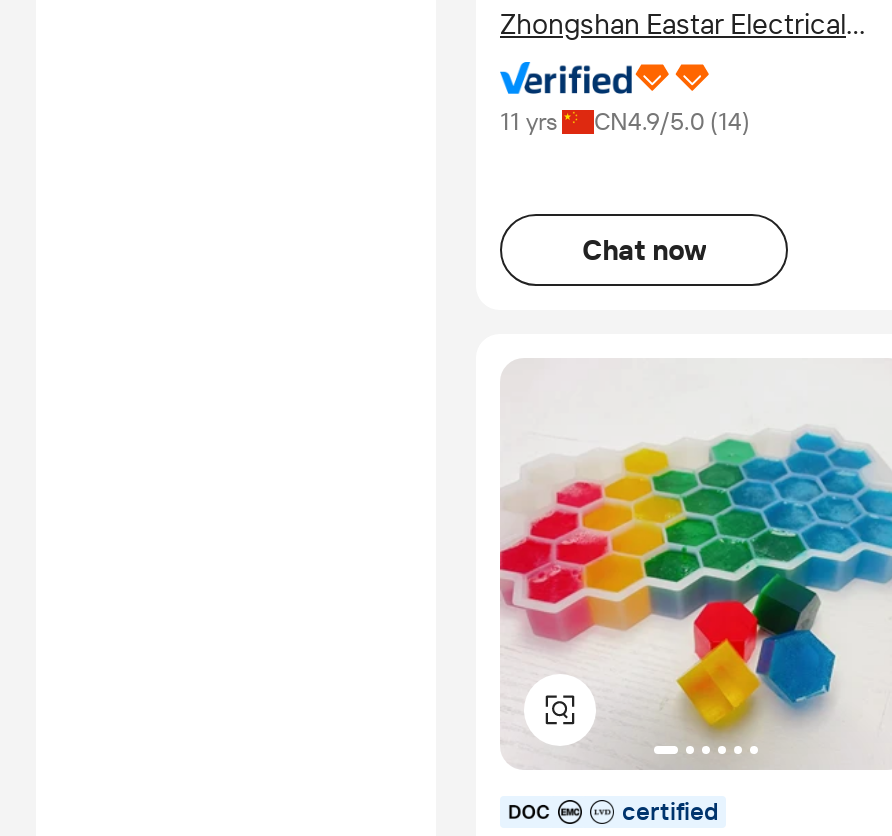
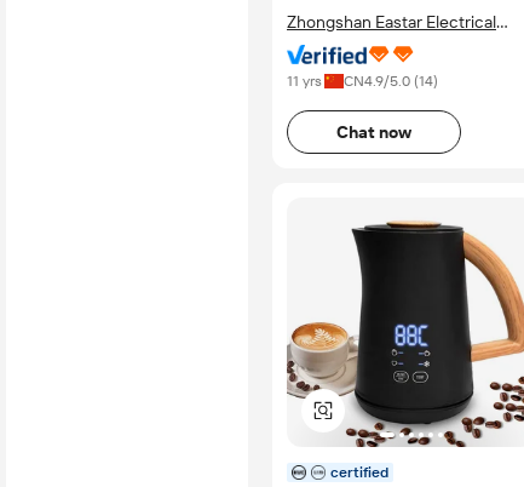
[498,398,886,770] [image] -> [286,220,520,448] [image]

